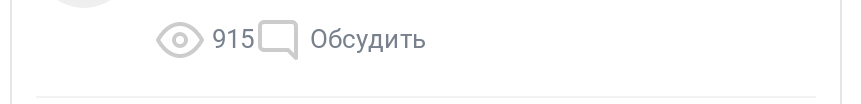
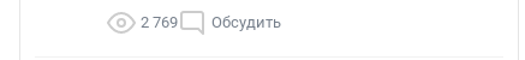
[212,24,426,54] 915 Обсудить -> [141,13,281,31] 2 769 Обсудить

